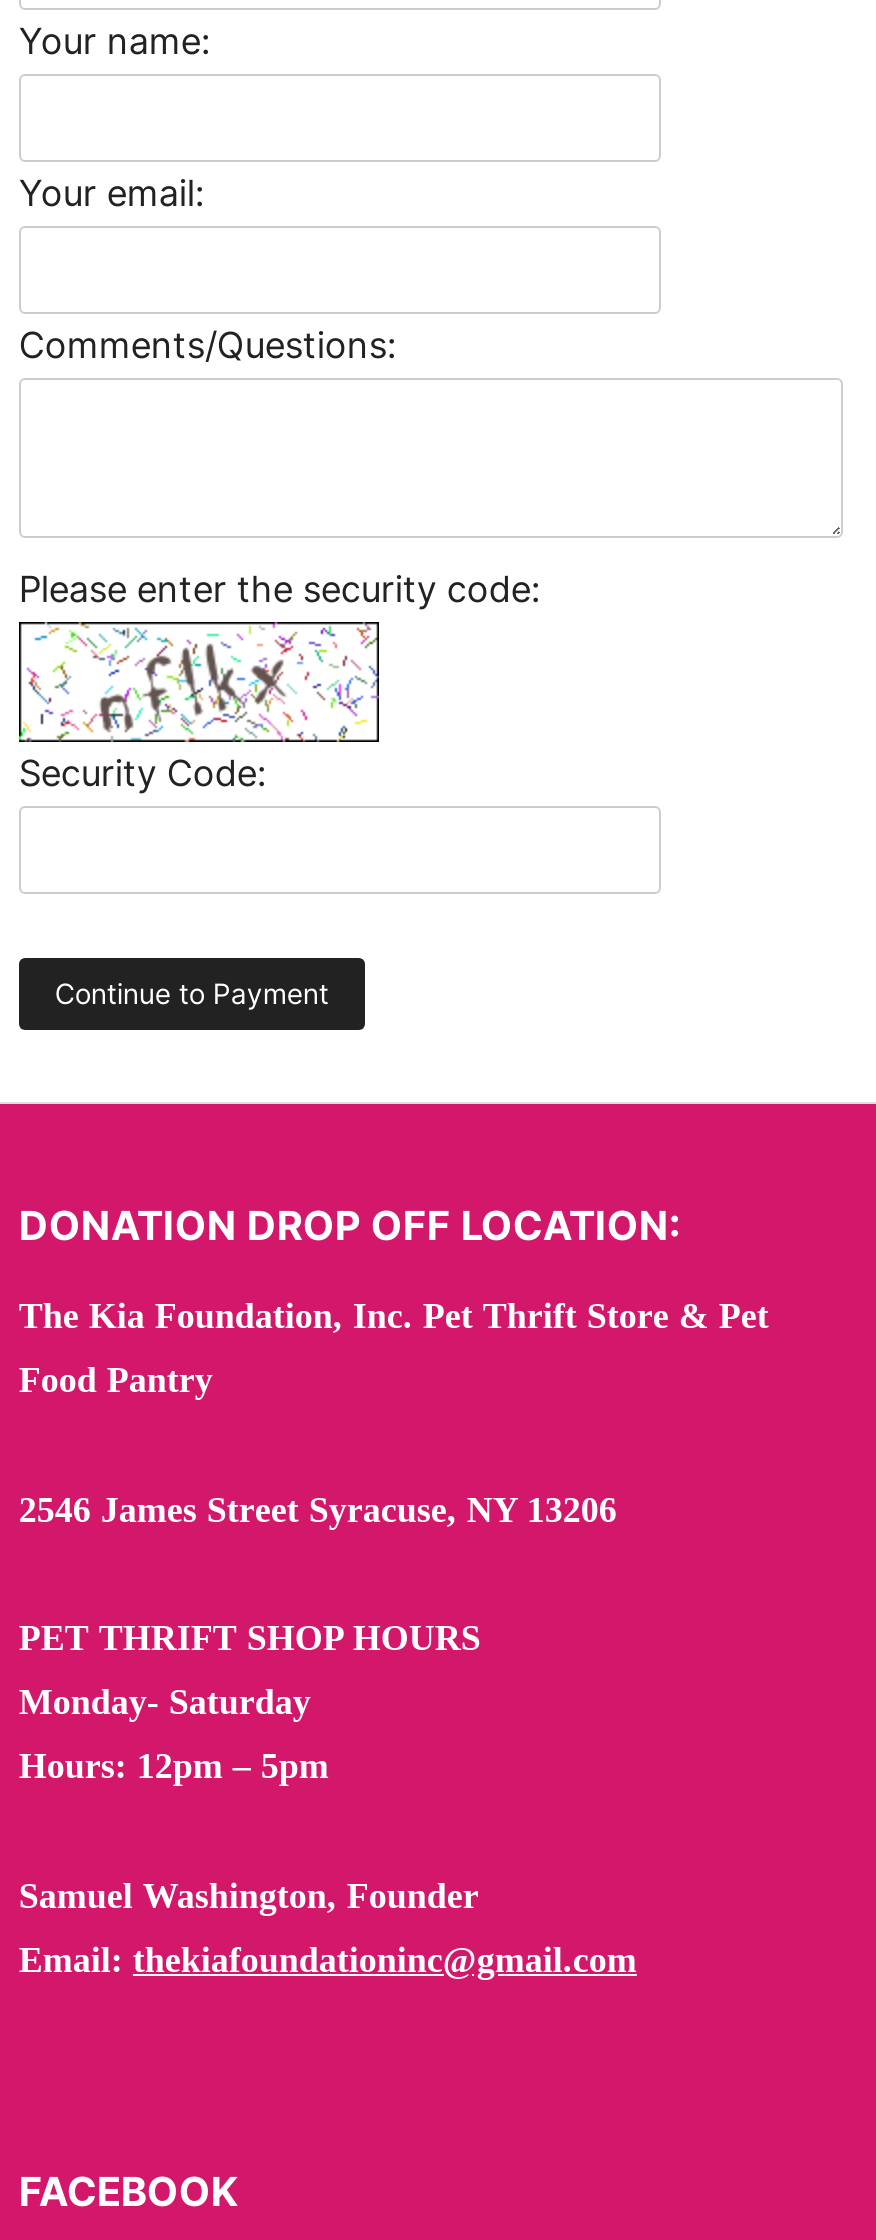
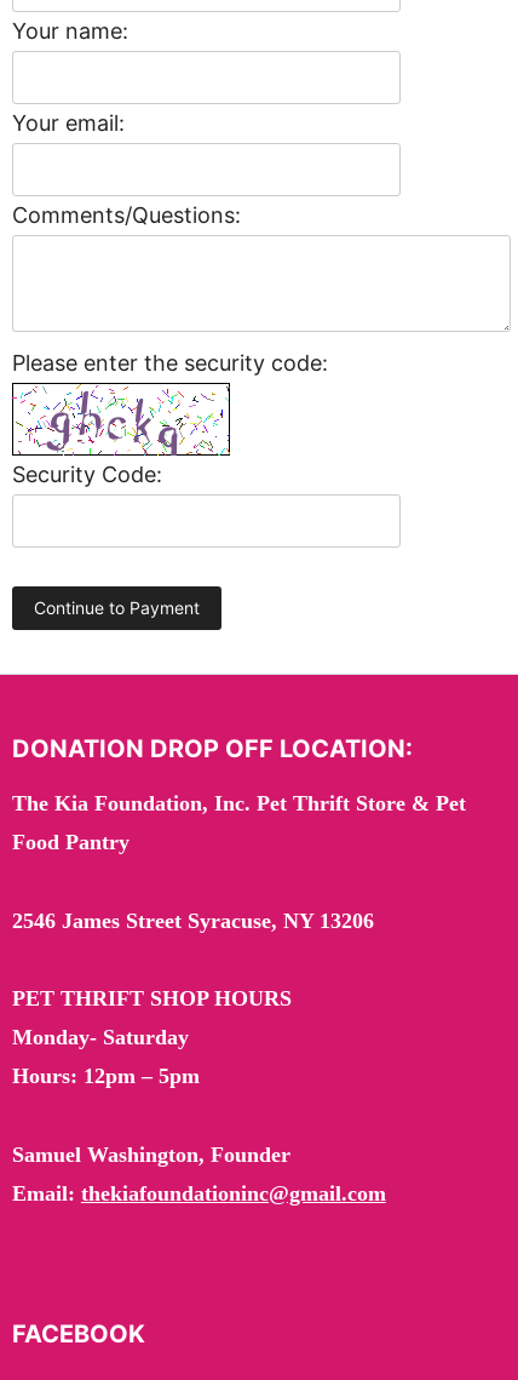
[17,622,379,744] [image] -> [11,383,230,456] [image]

